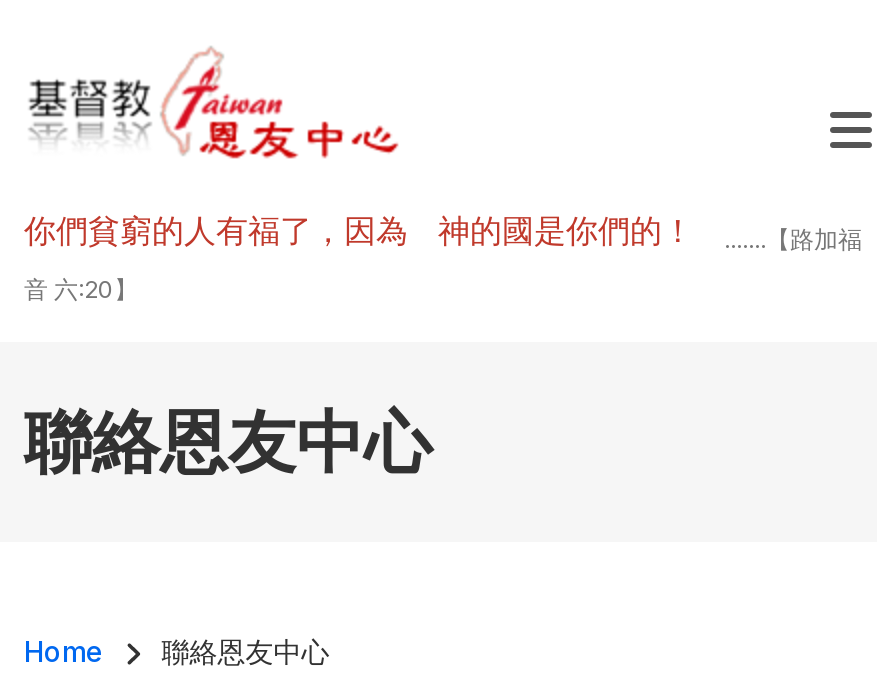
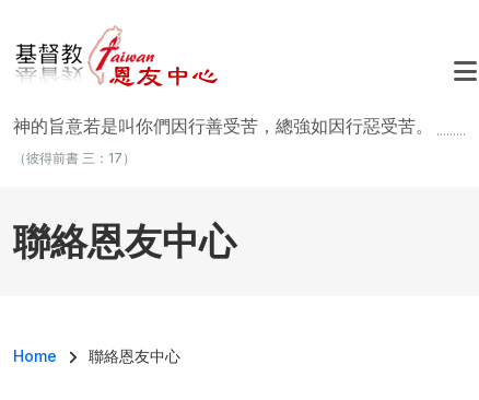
[24,210,862,254] 你們貧窮的人有福了，因為 神的國是你們的！.......【路加福 -> [13,115,466,139] 神的旨意若是叫你們因行善受苦，總強如因行惡受苦。.........
[24,274,138,304] 音 六:20】 -> [13,150,136,166] （彼得前書 三：17）

